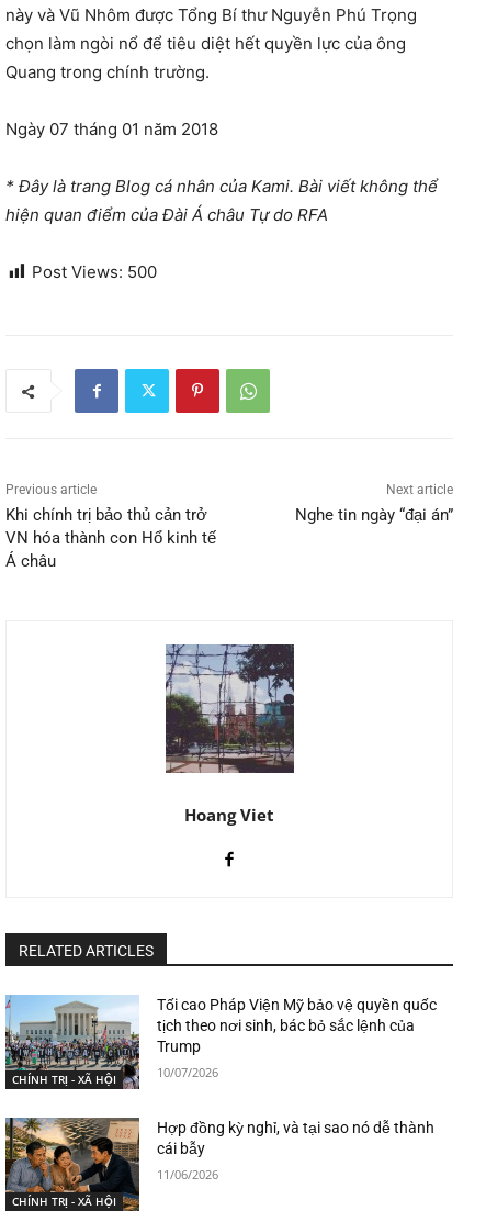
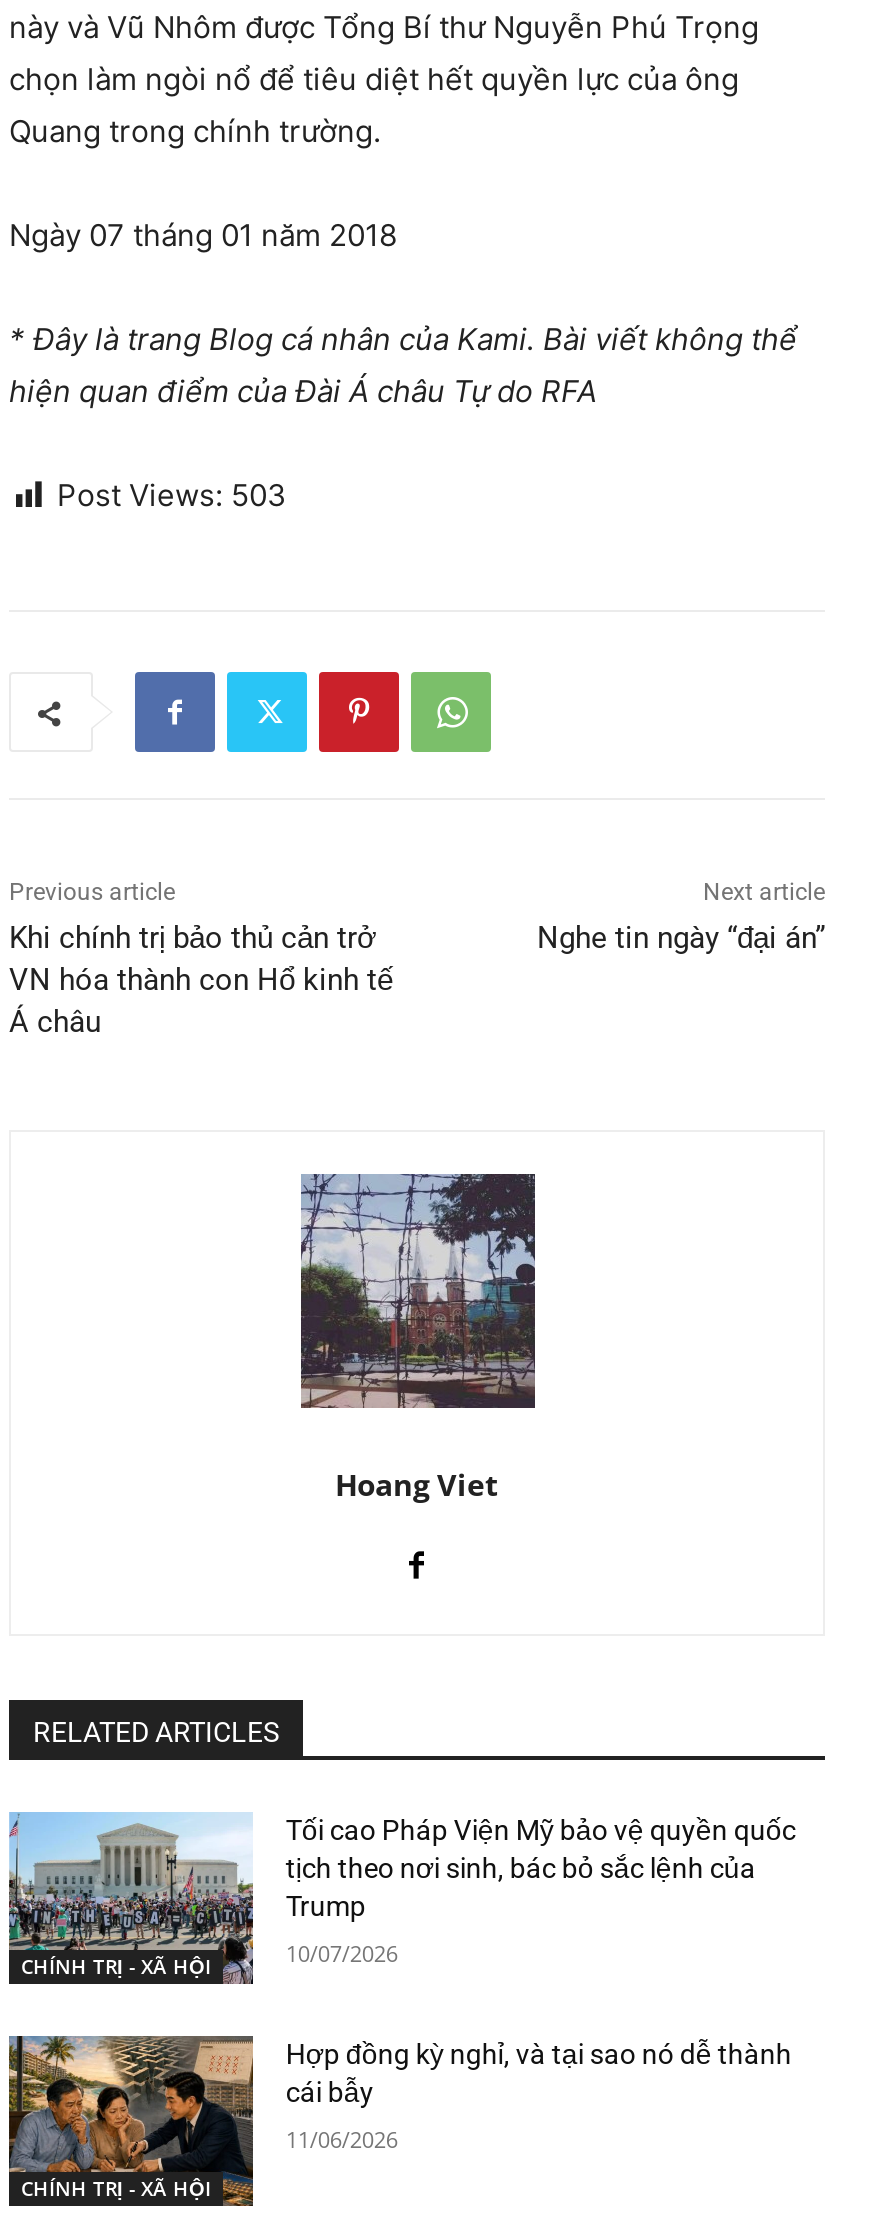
[32,261,157,282] Post Views: 500 -> [57,476,287,514] Post Views: 503

